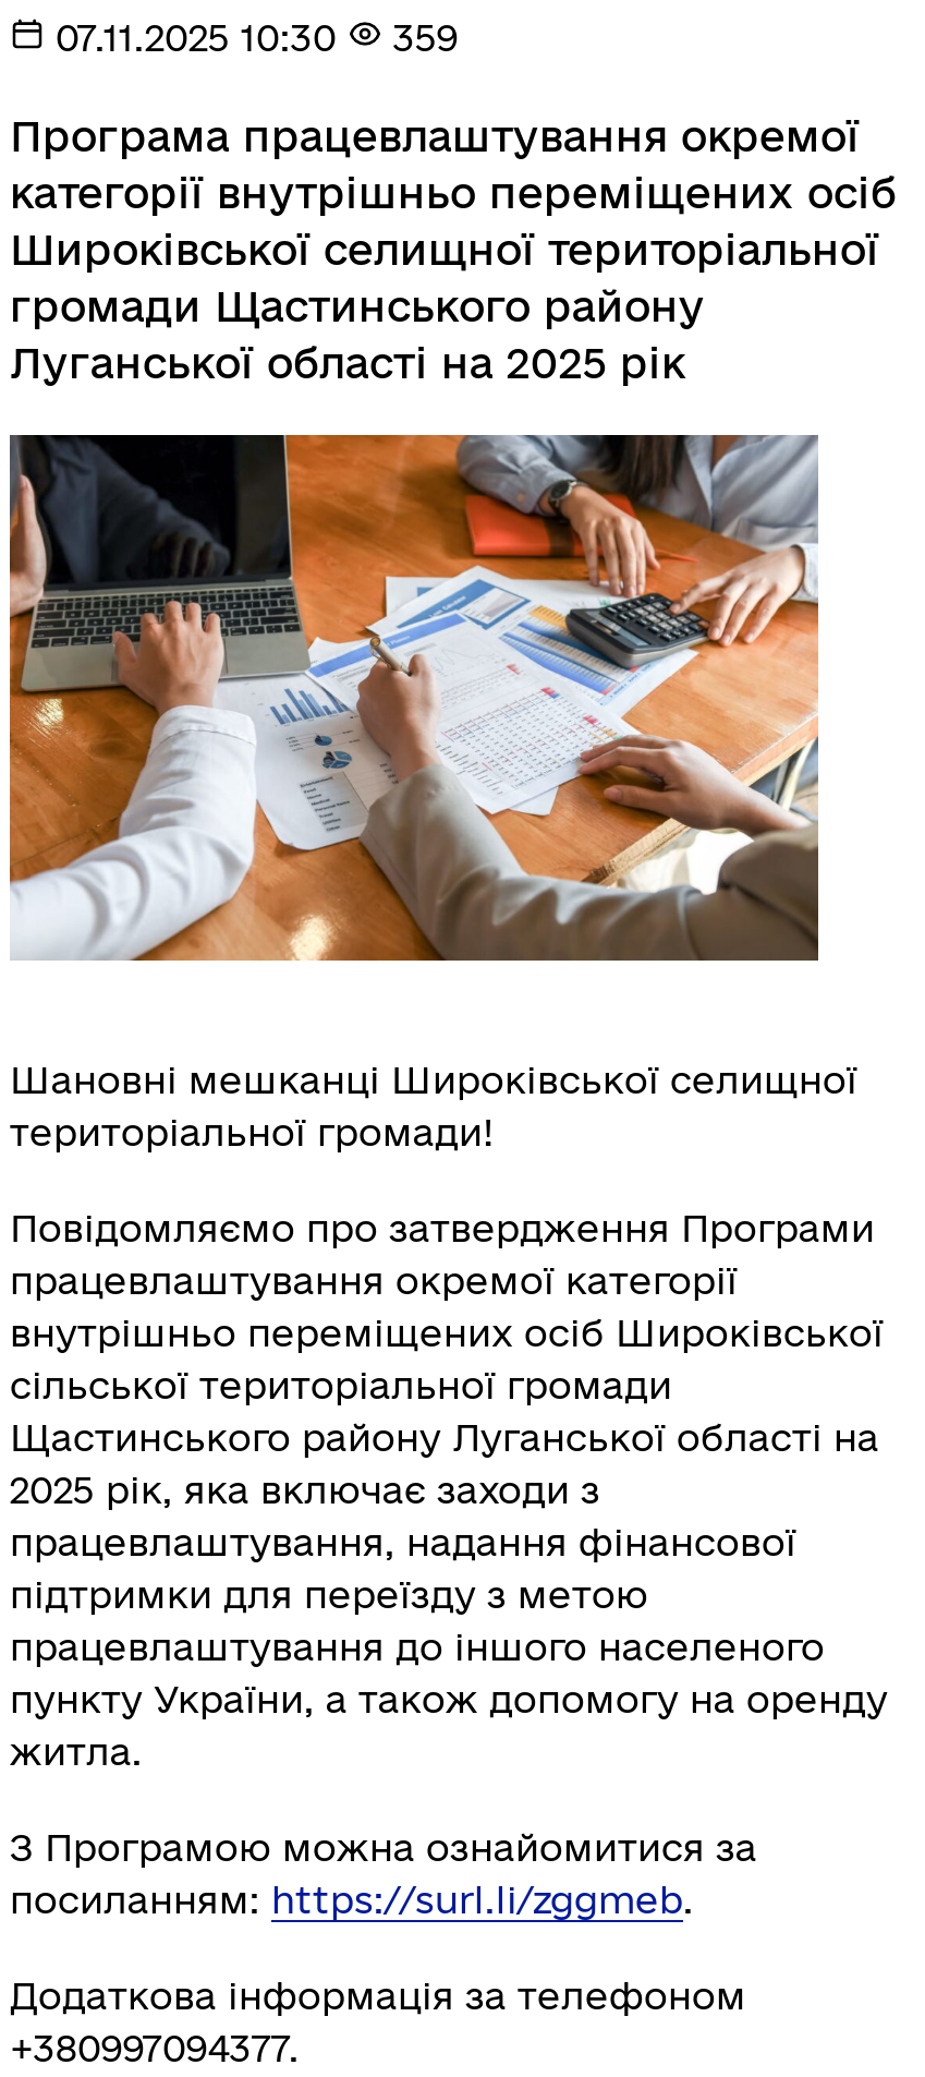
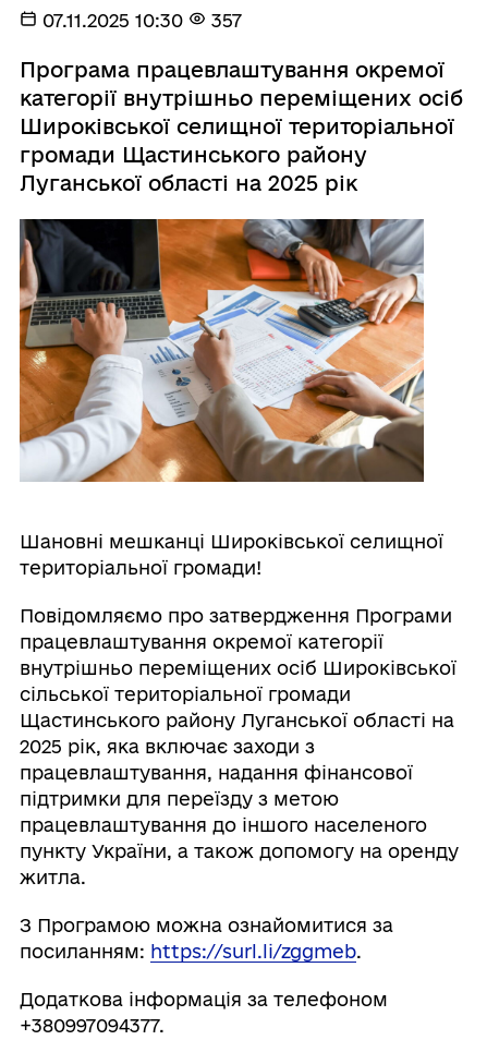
[44,16,458,58] 07.11.2025 10:30 359 -> [37,10,242,31] 07.11.2025 10:30 357

